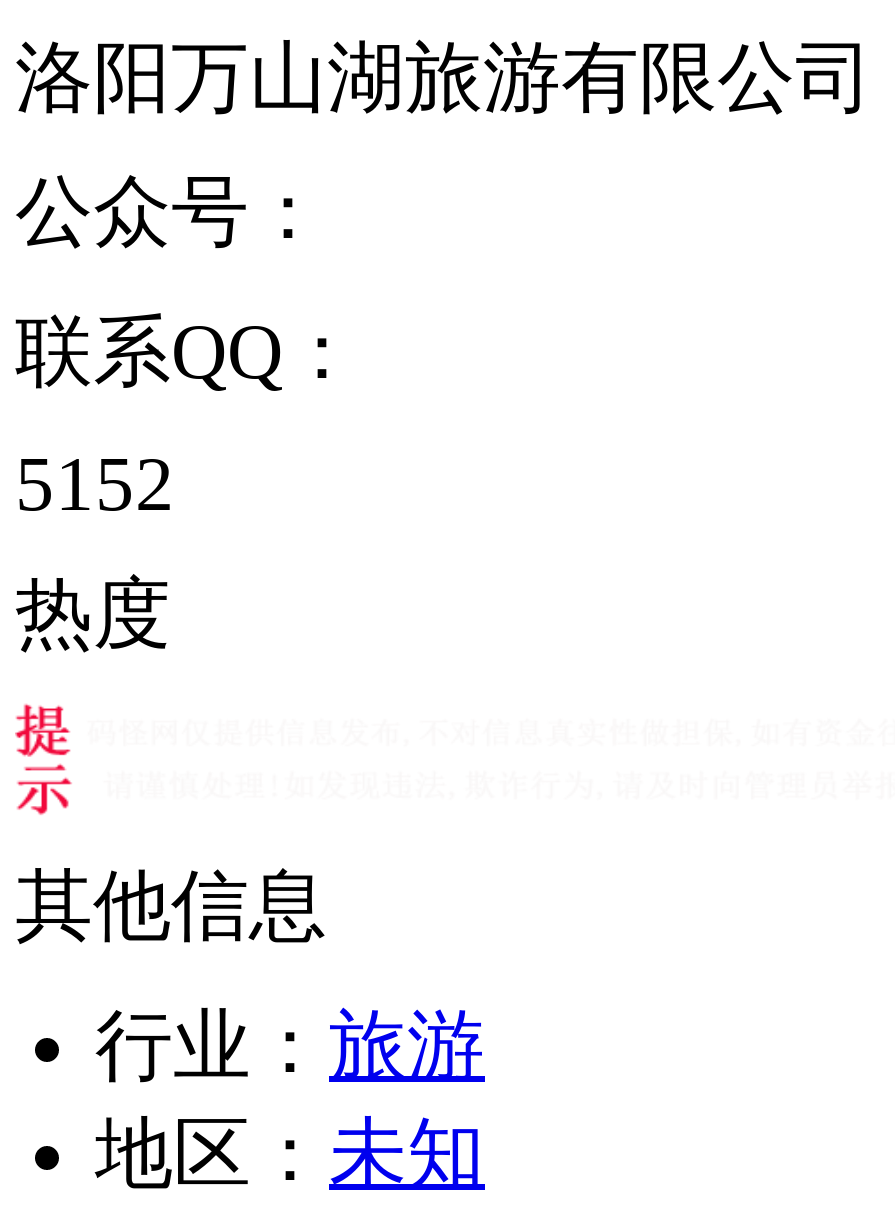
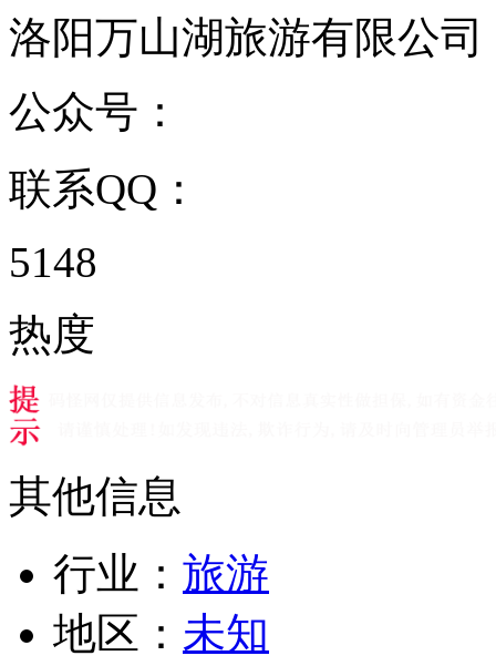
[15,440,175,526] 5152 -> [9,238,97,286] 5148

